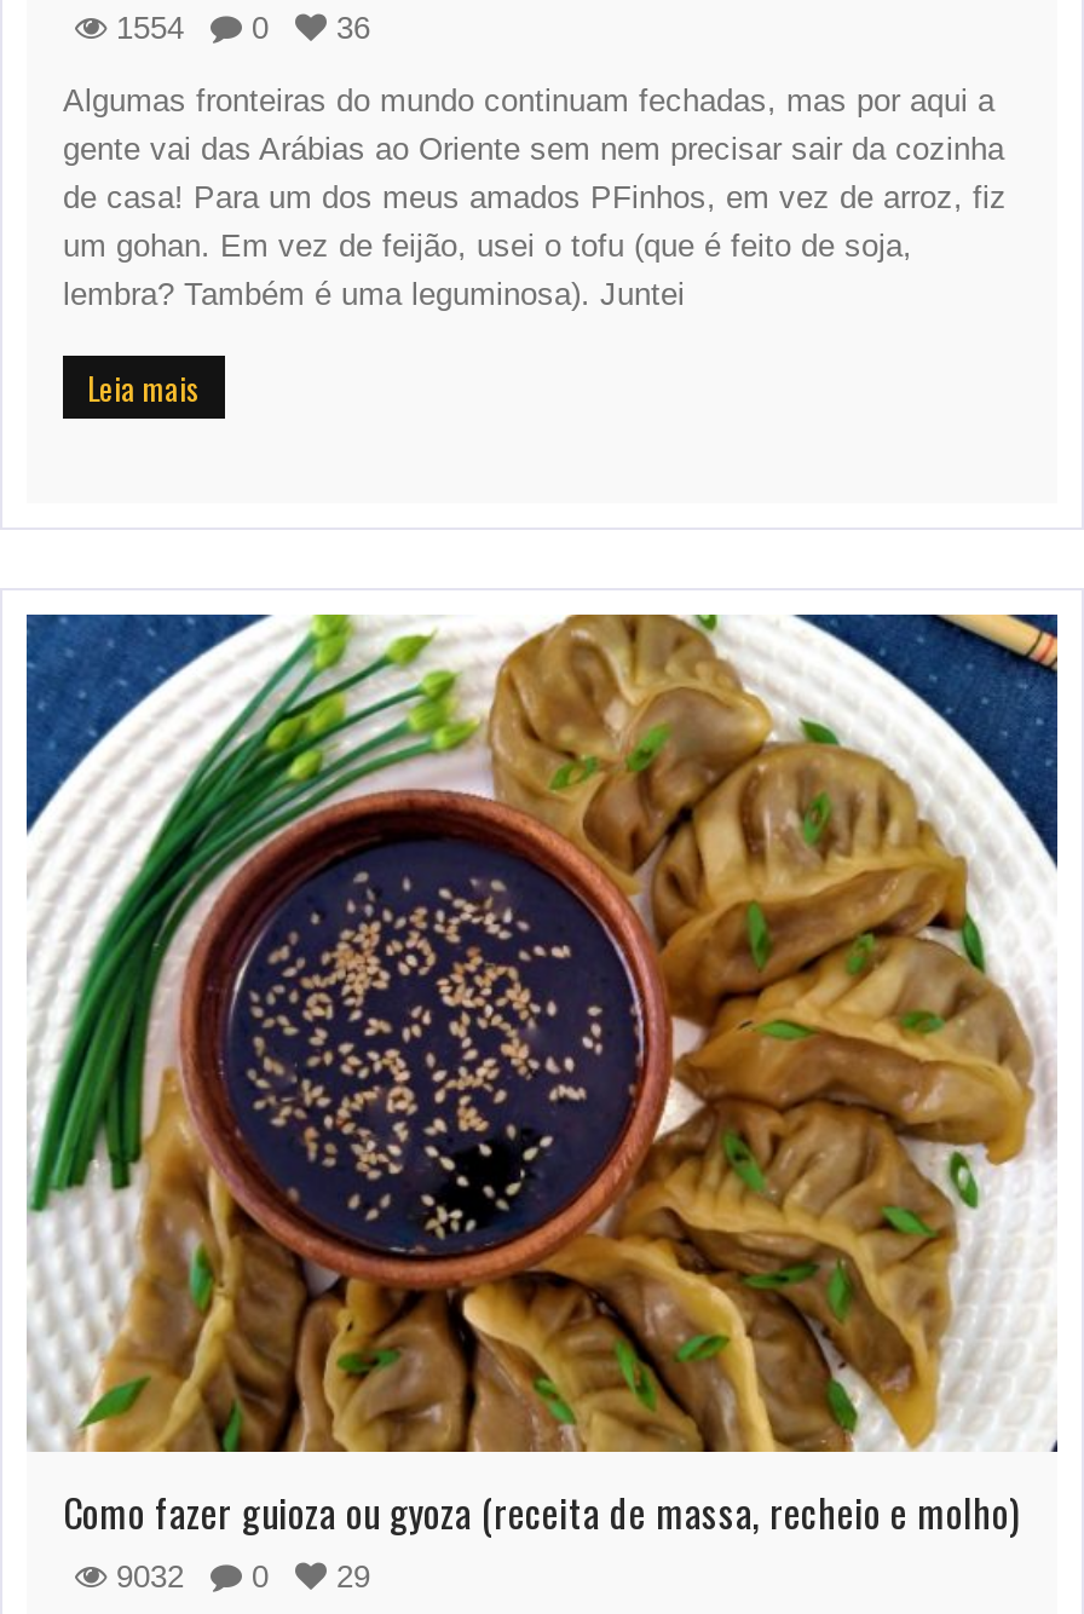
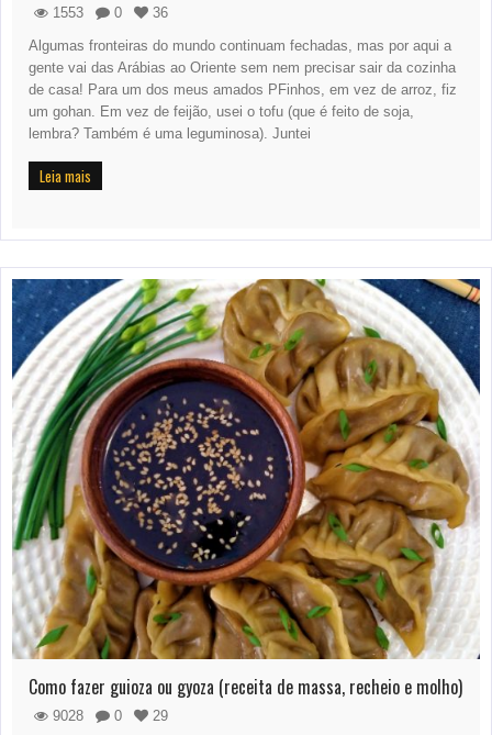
[106,9,370,45] 1554 0 36 -> [48,4,168,20] 1553 0 36
[106,1557,370,1594] 9032 0 29 -> [48,707,168,724] 9028 0 29

